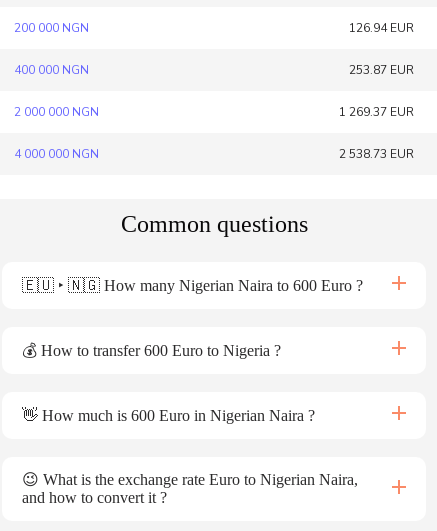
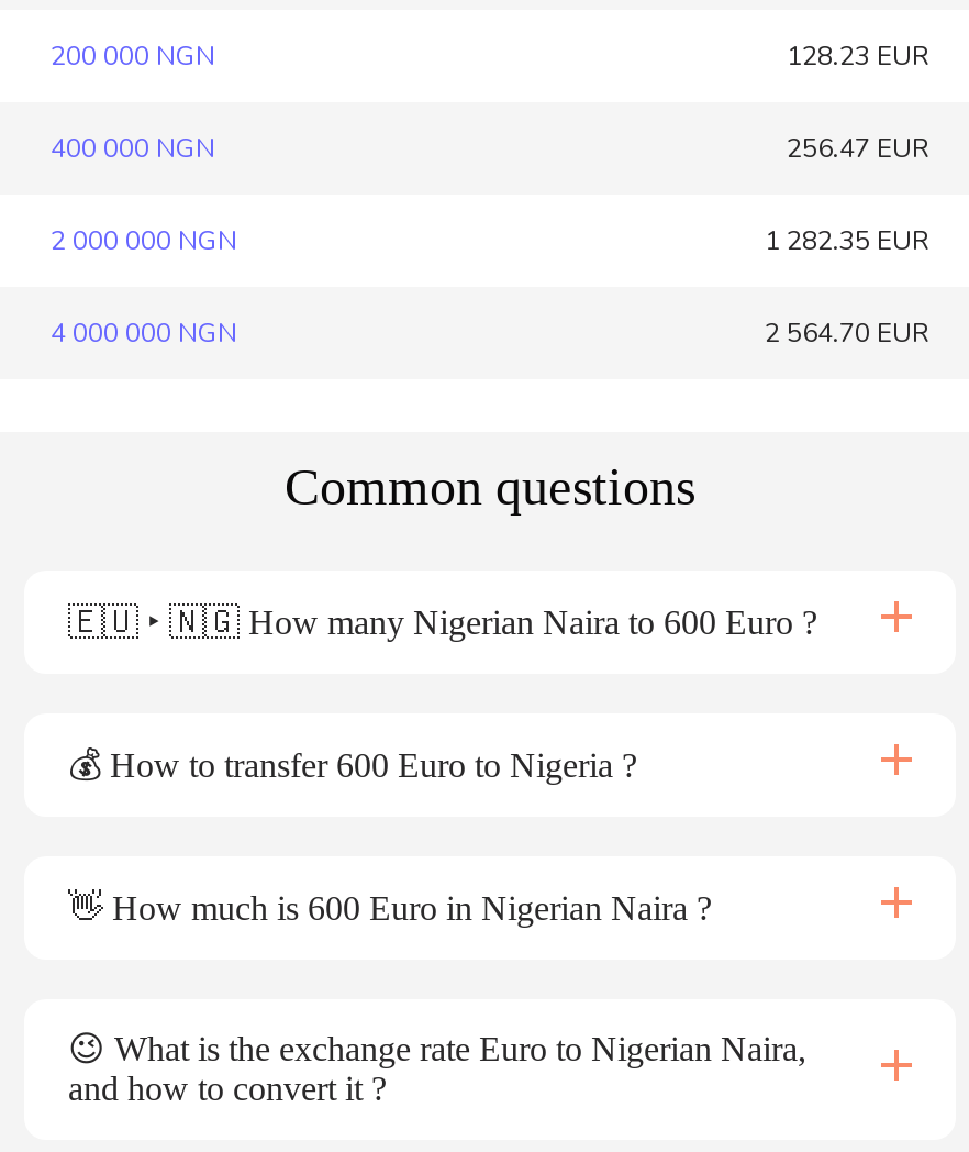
[349,20,414,36] 126.94 EUR -> [787,38,929,74] 128.23 EUR
[349,62,414,78] 253.87 EUR -> [787,131,929,166] 256.47 EUR
[339,104,414,120] 1 269.37 EUR -> [765,223,929,258] 1 282.35 EUR
[339,146,414,162] 2 538.73 EUR -> [765,315,929,351] 2 564.70 EUR

